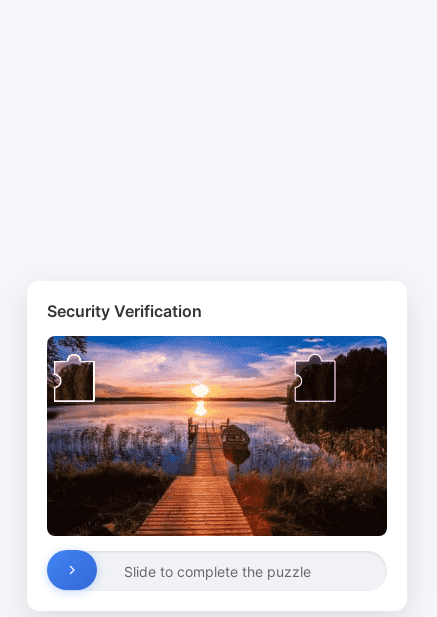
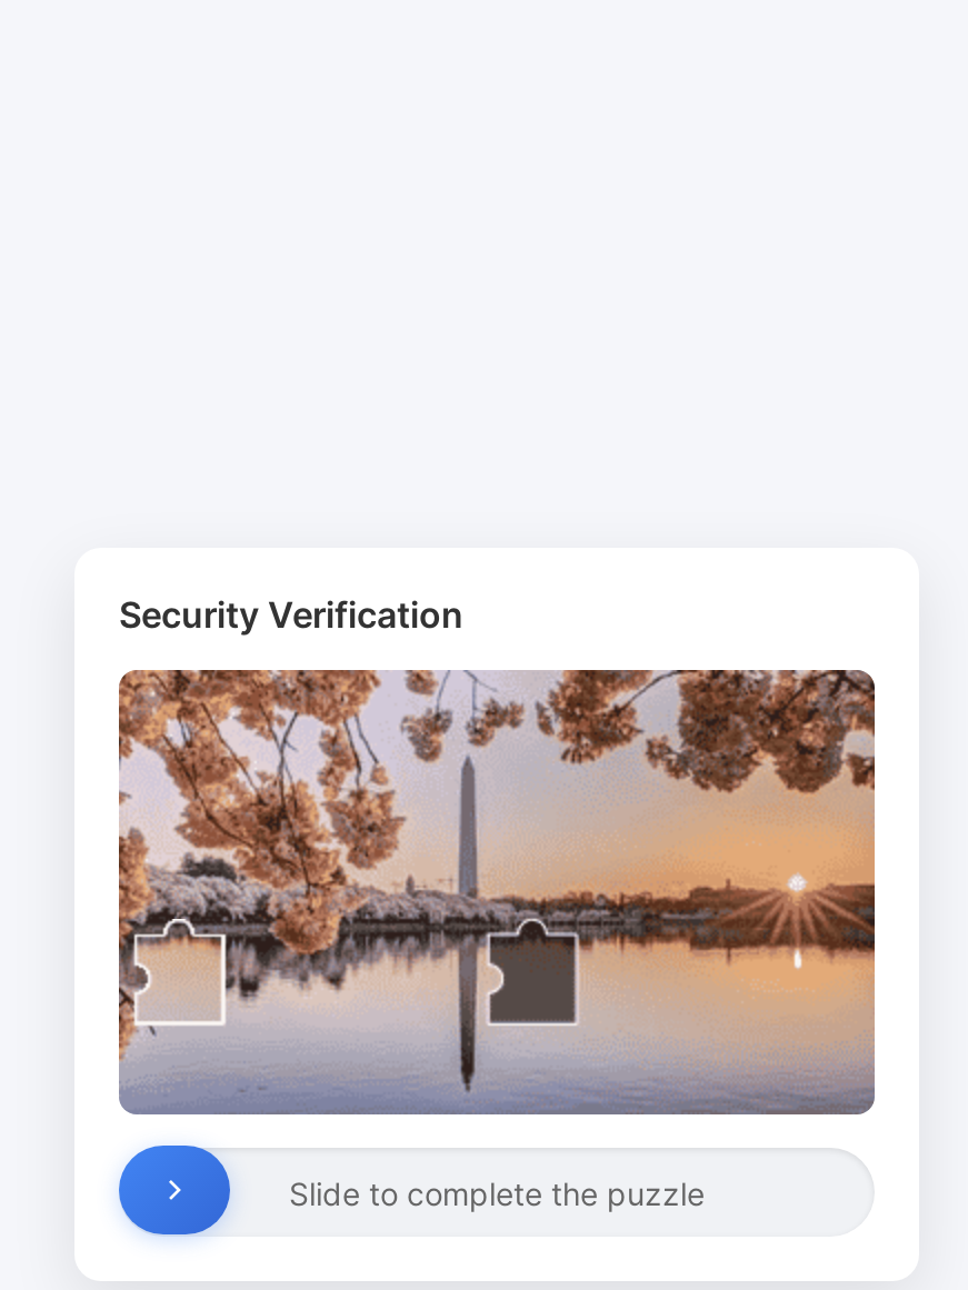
[46,335,388,537] [image] -> [117,668,877,1117] [image]

